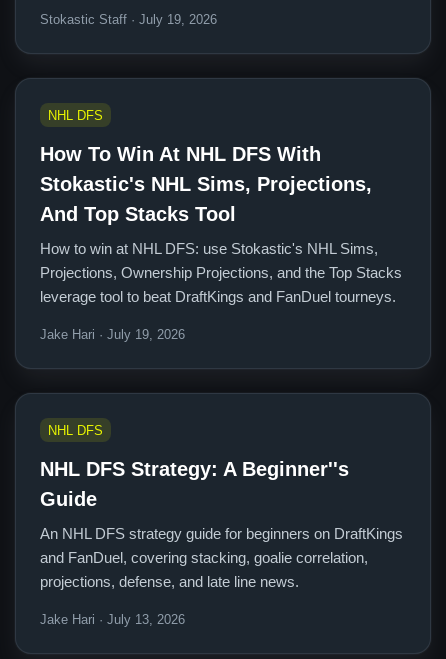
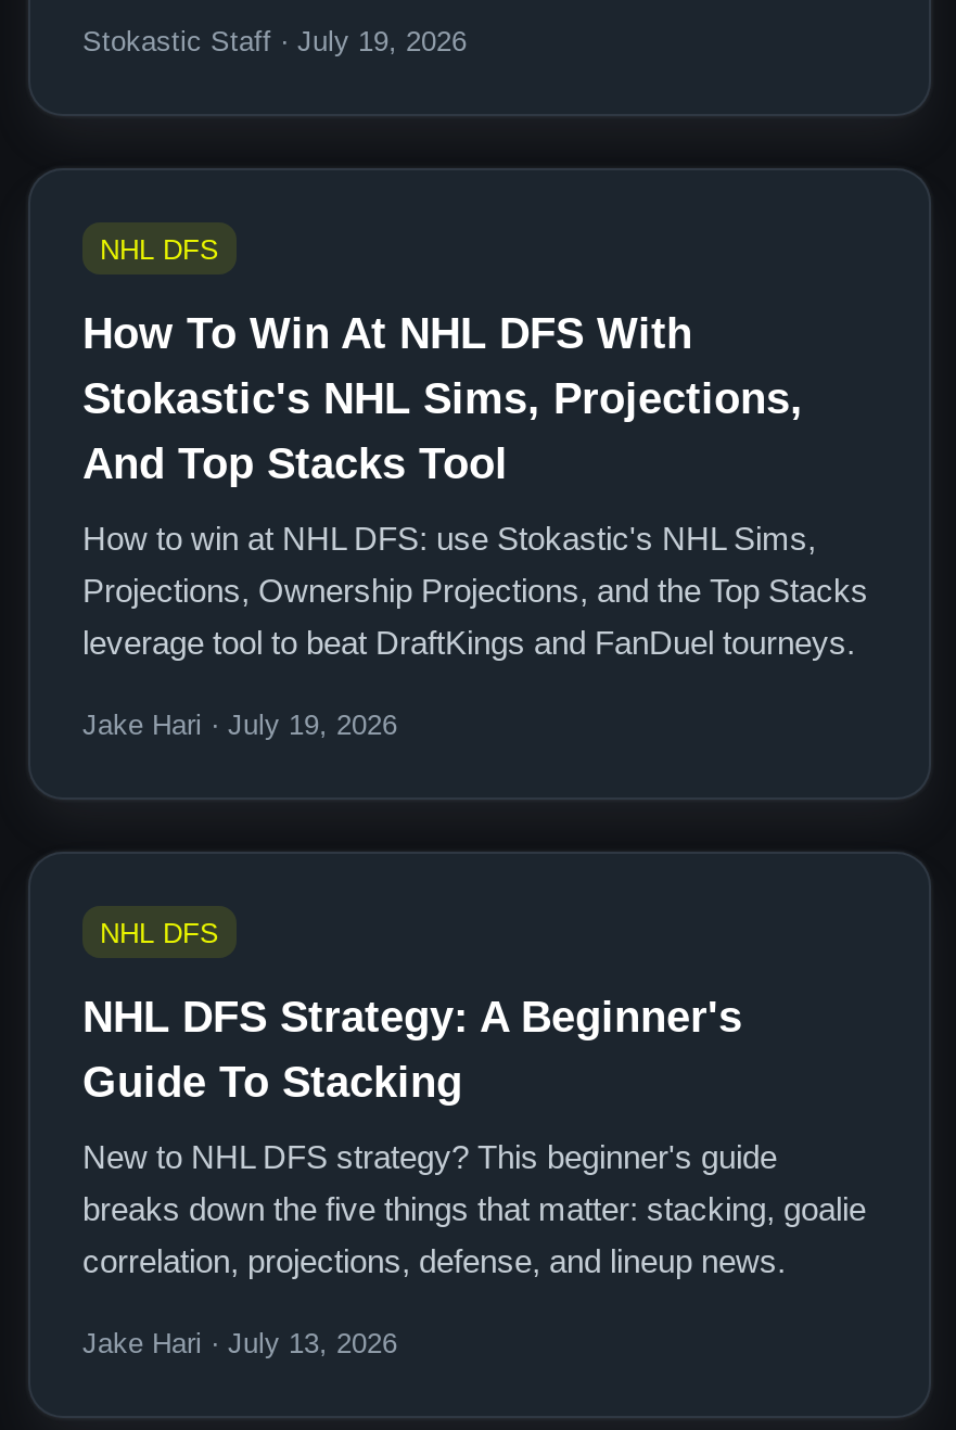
[40,458,349,510] NHL DFS Strategy: A Beginner''s | Guide -> [82,993,742,1106] NHL DFS Strategy: A Beginner's | Guide To Stacking
[40,525,403,590] An NHL DFS strategy guide for beginners on DraftKings | and FanDuel, covering stacking, goalie correlation, | projections, defense, and late line news. -> [82,1138,866,1279] New to NHL DFS strategy? This beginner's guide | breaks down the five things that matter: stacking, goalie | correlation, projections, defense, and lineup news.

